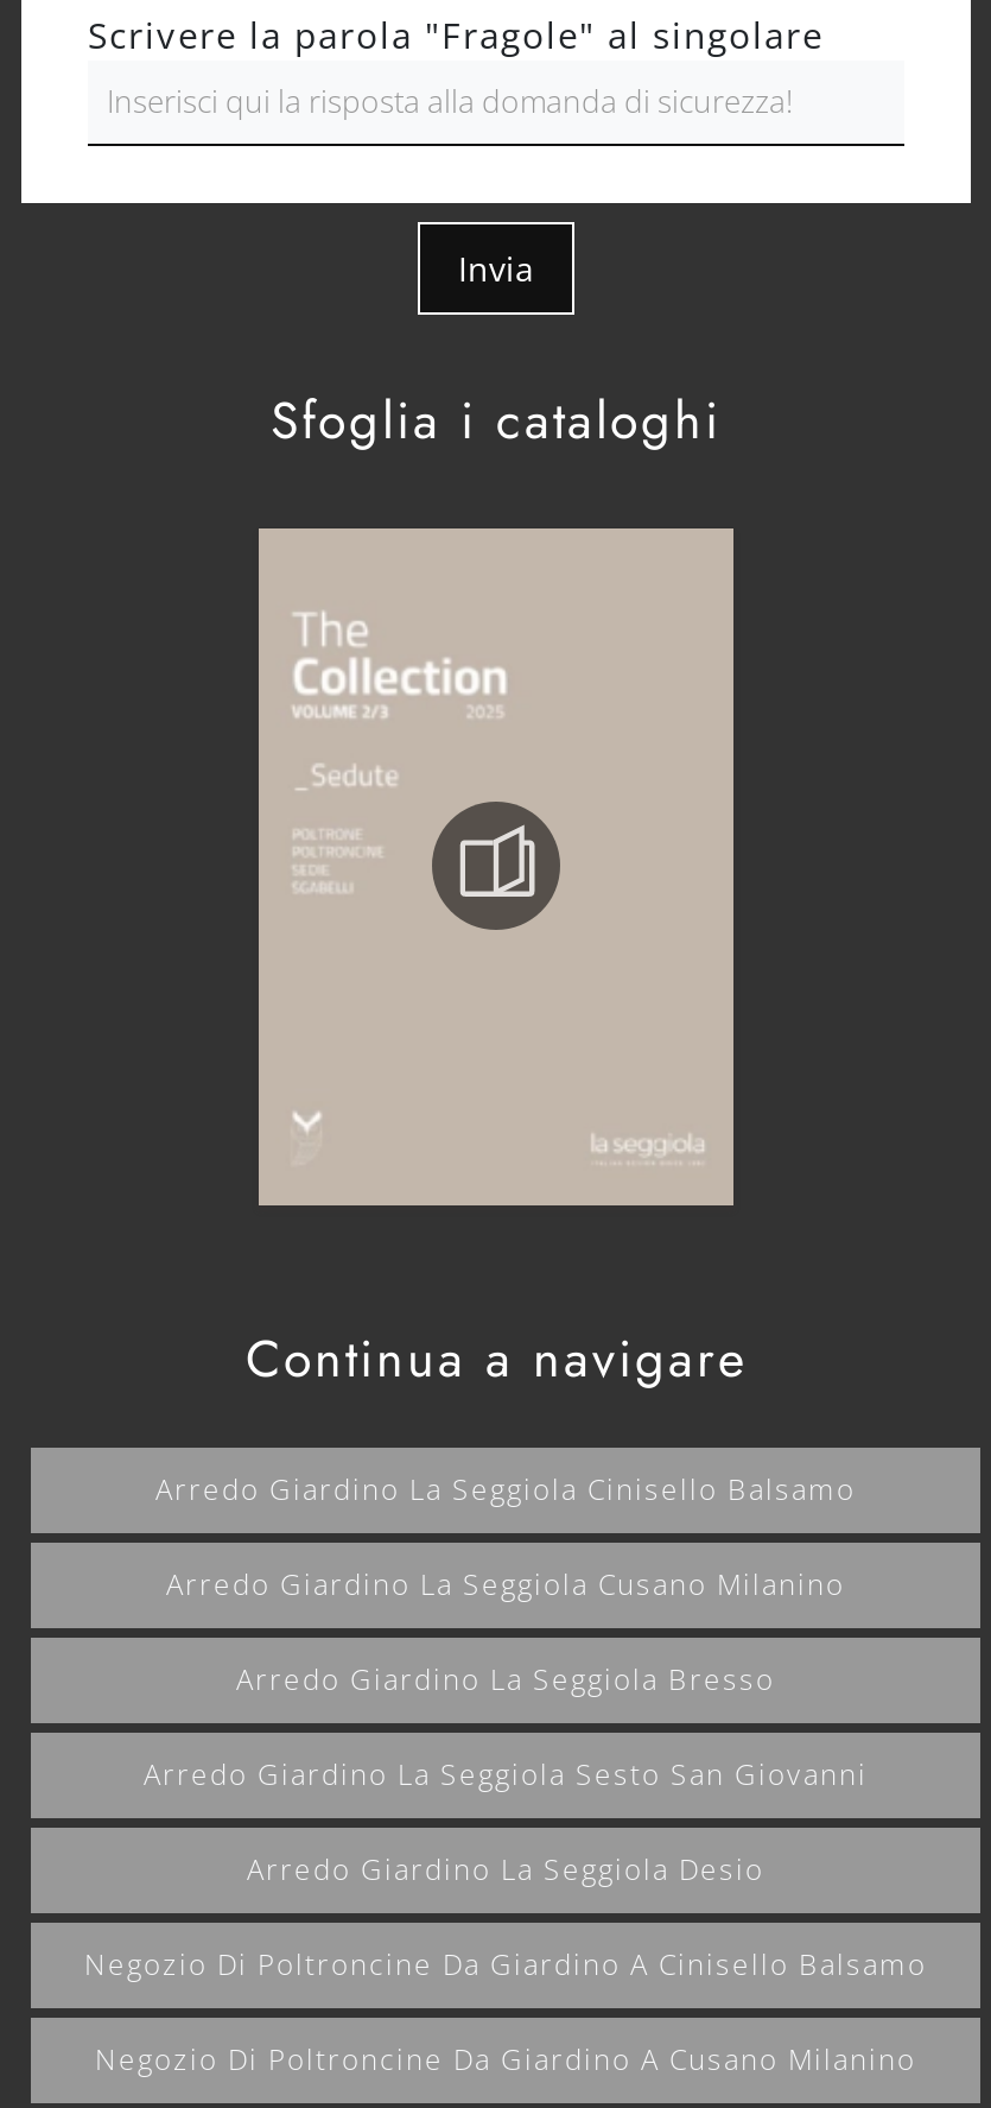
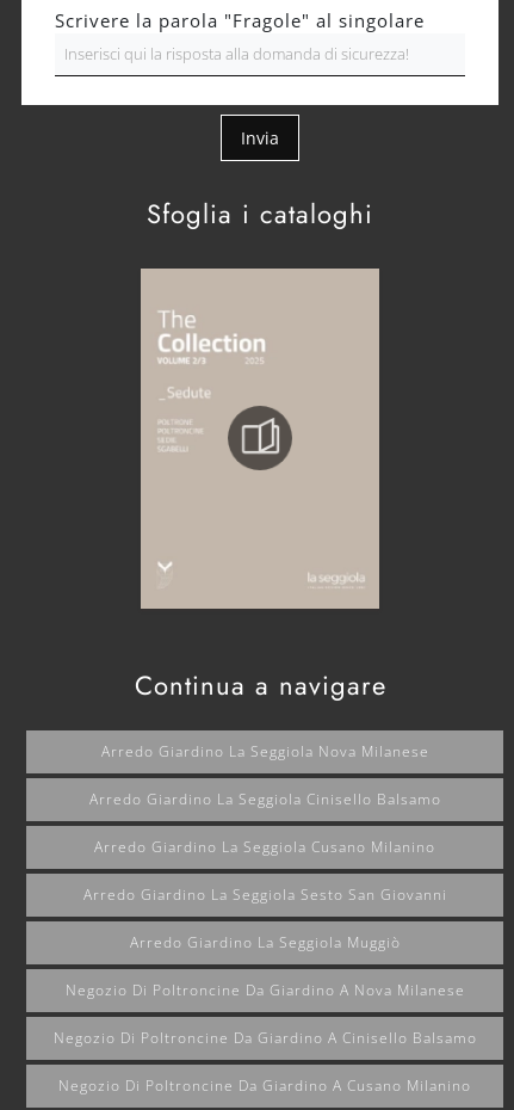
none -> [101,742,429,762] Arredo Giardino La Seggiola Nova Milanese
[236,1660,775,1700] Arredo Giardino La Seggiola Bresso -> none
[247,1850,764,1890] Arredo Giardino La Seggiola Desio -> [65,933,465,1001] Arredo Giardino La Seggiola Muggiò | Negozio Di Poltroncine Da Giardino A Nova Milanese

